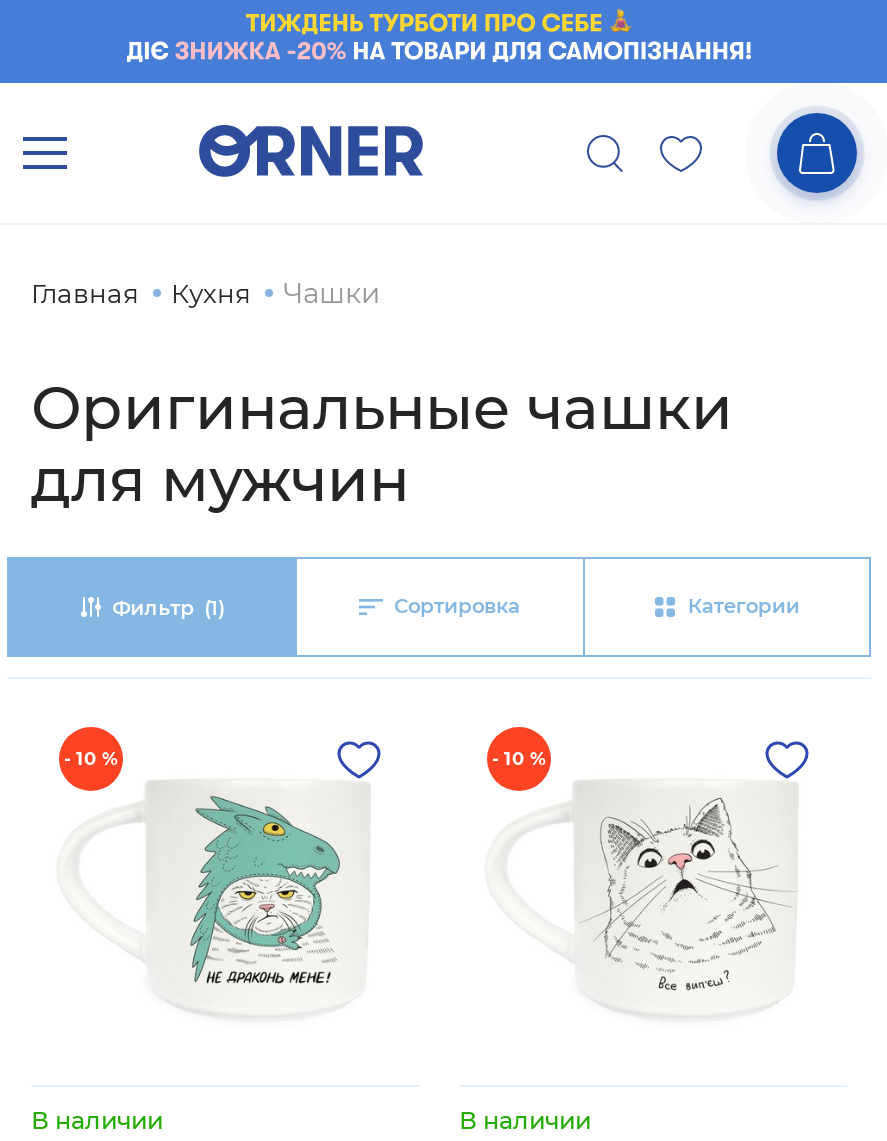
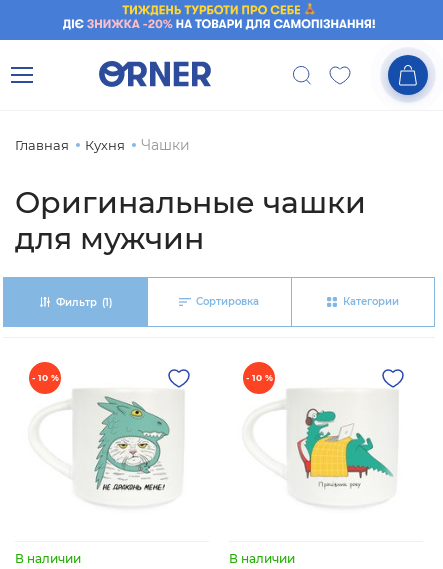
[597,797,785,991] [image] -> [296,400,393,493] [image]

